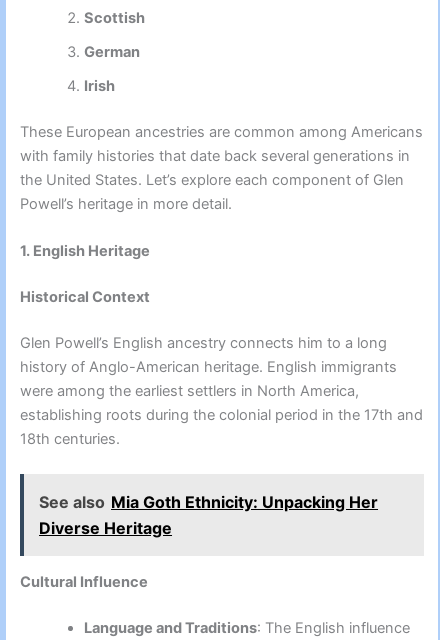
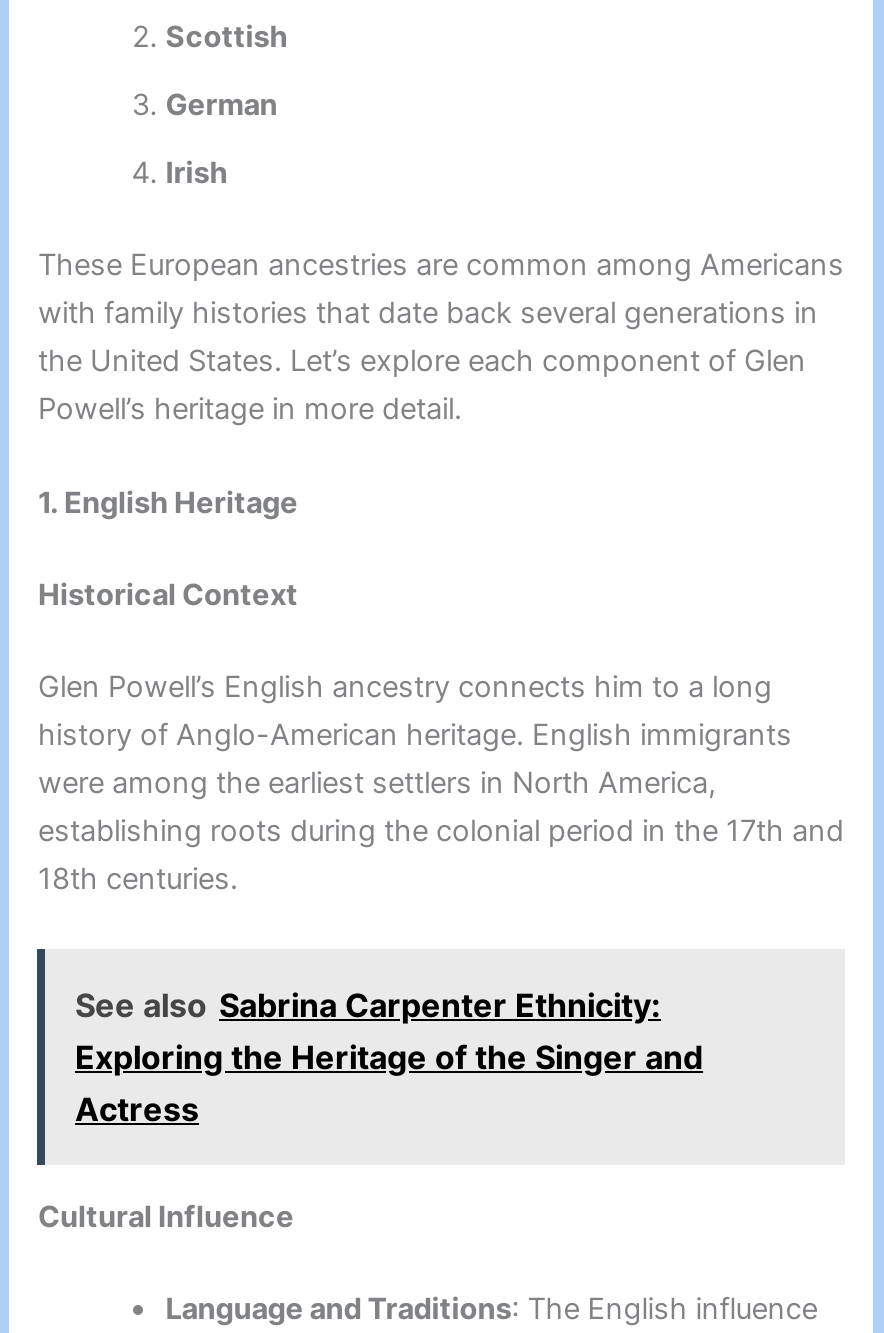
[39,492,378,538] See also Mia Goth Ethnicity: Unpacking Her | Diverse Heritage -> [75,985,703,1129] See also Sabrina Carpenter Ethnicity: | Exploring the Heritage of the Singer and | Actress

